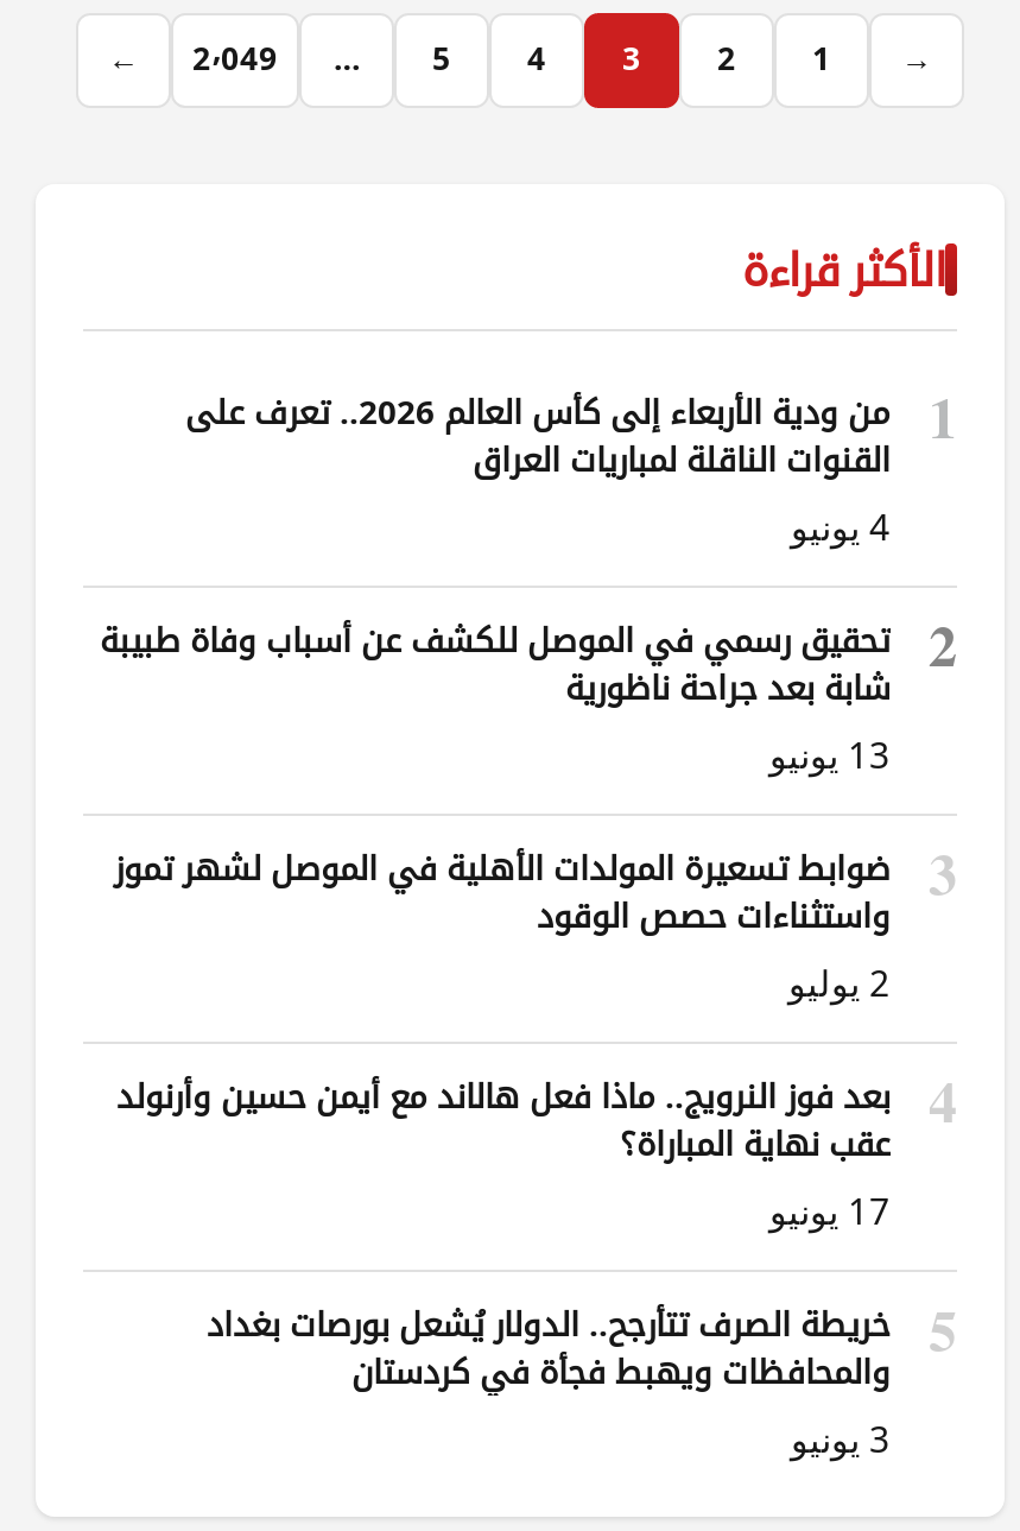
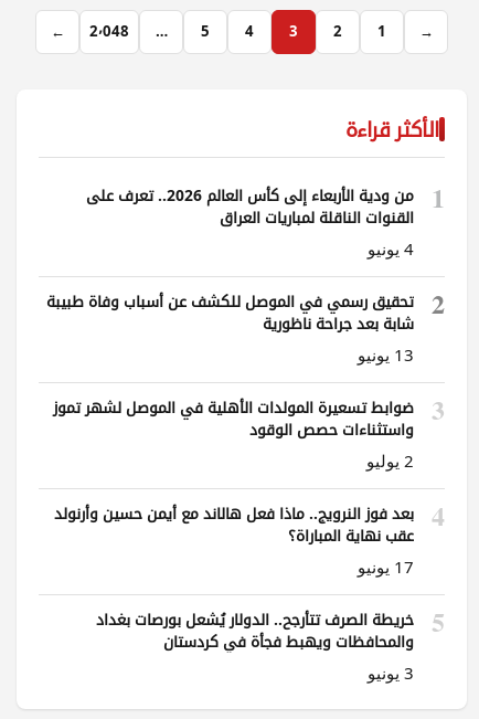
[192,37,278,80] 2٬049 -> [89,21,129,41] 2٬048

